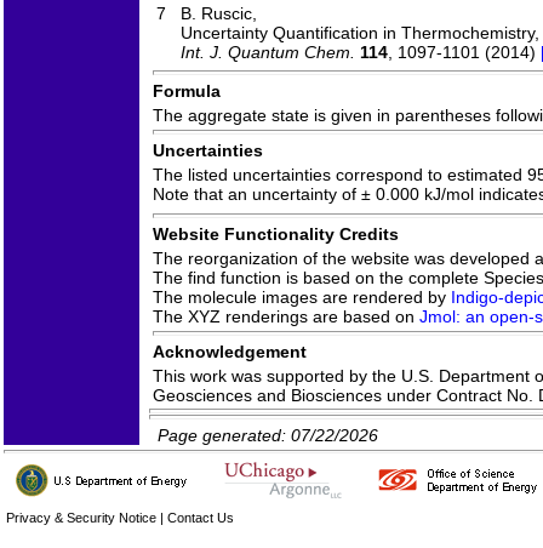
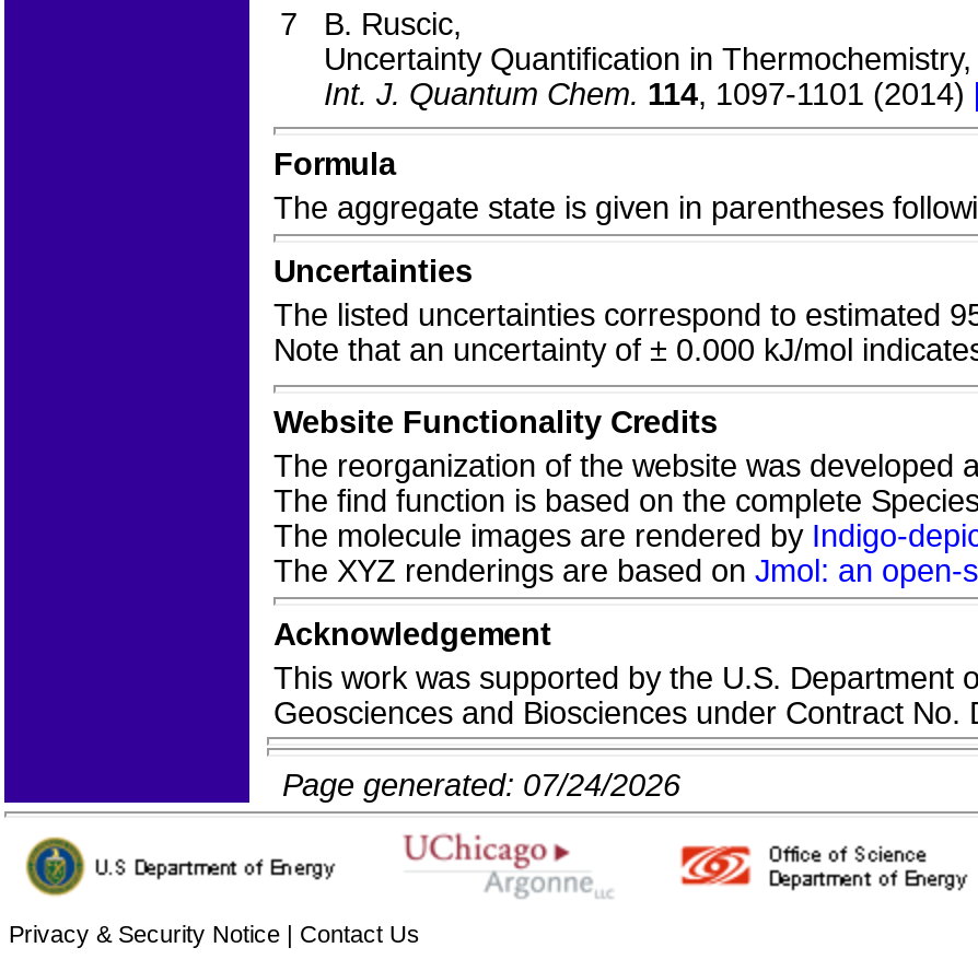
[158,426,378,445] Page generated: 07/22/2026 -> [282,768,680,803] Page generated: 07/24/2026

